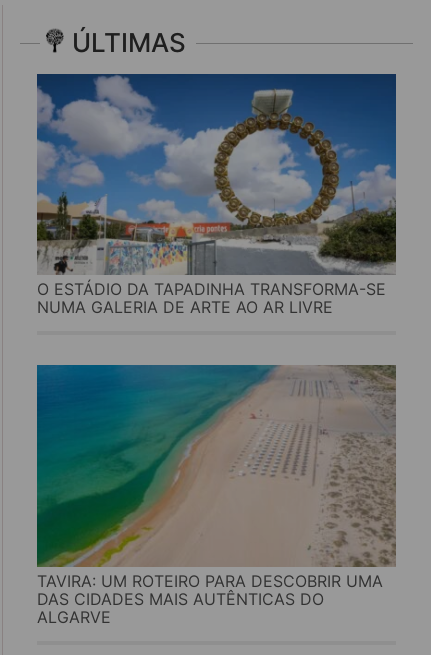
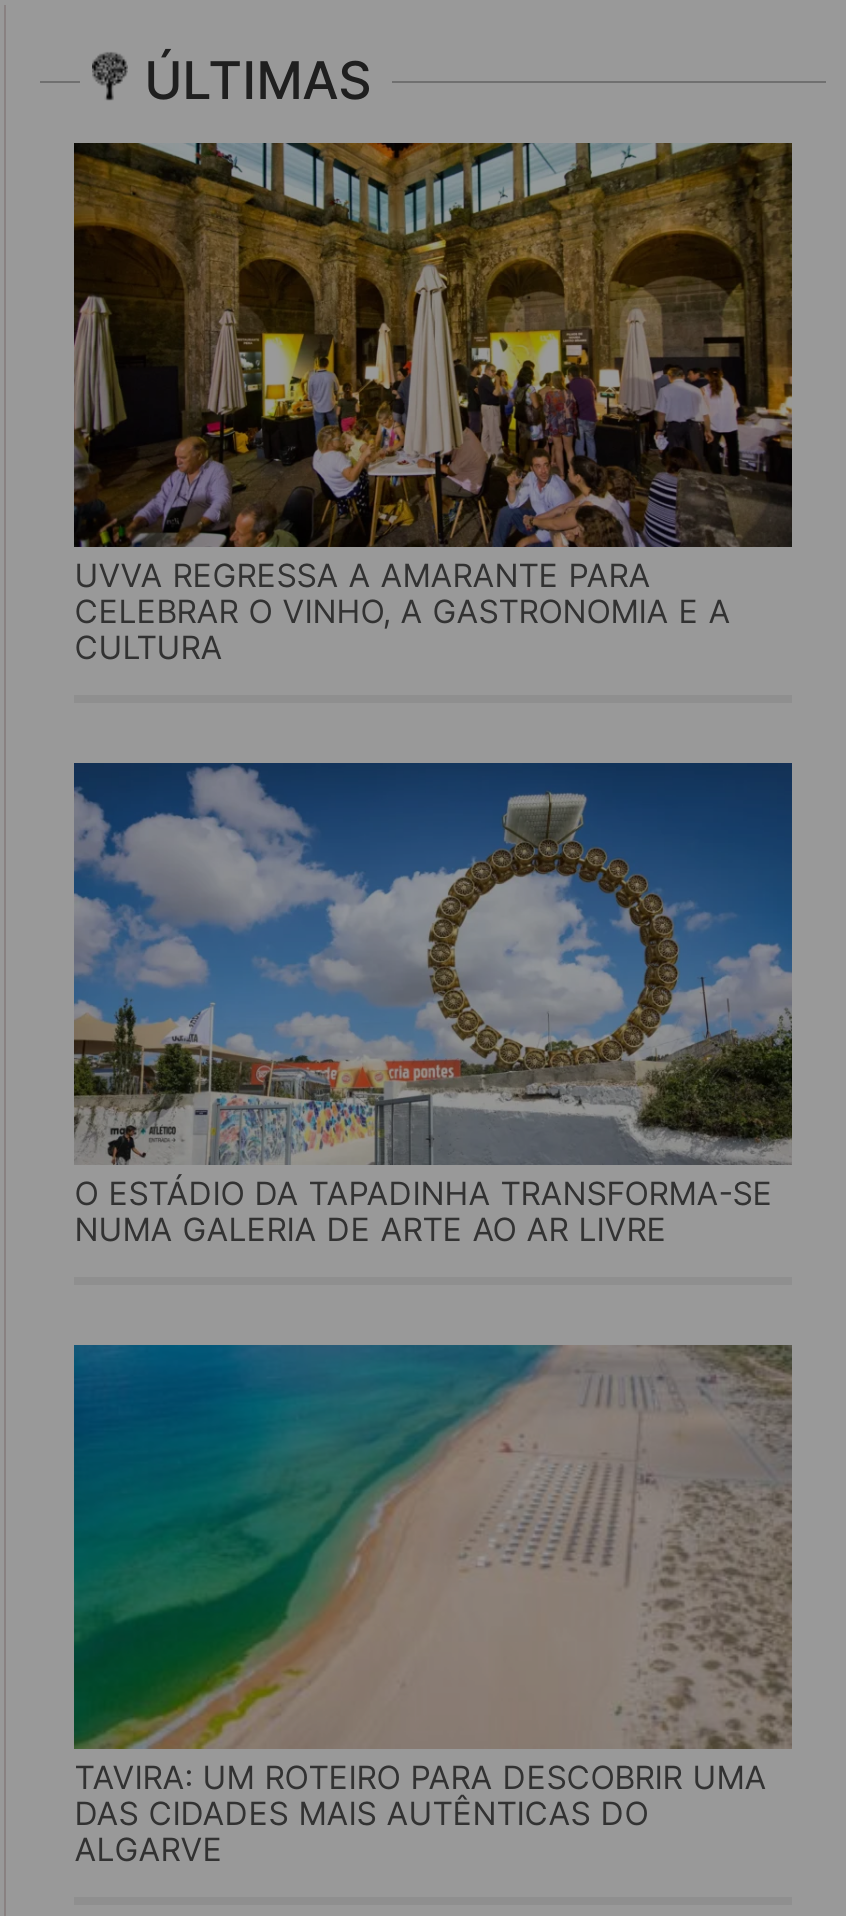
none -> [72,141,794,666] [image] | UVVA REGRESSA A AMARANTE PARA | CELEBRAR O VINHO, A GASTRONOMIA E A | CULTURA

